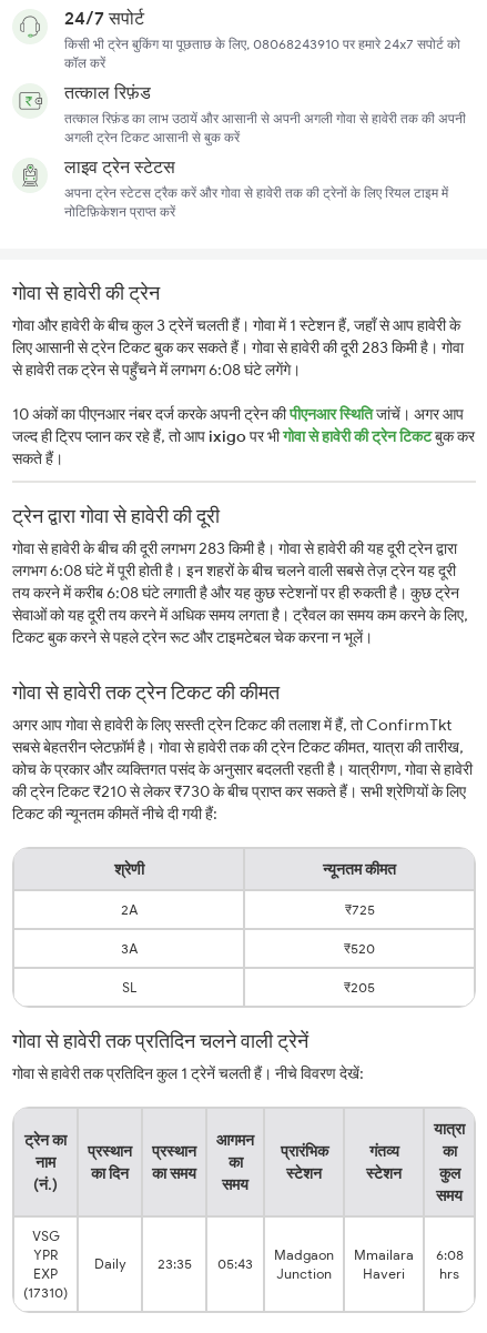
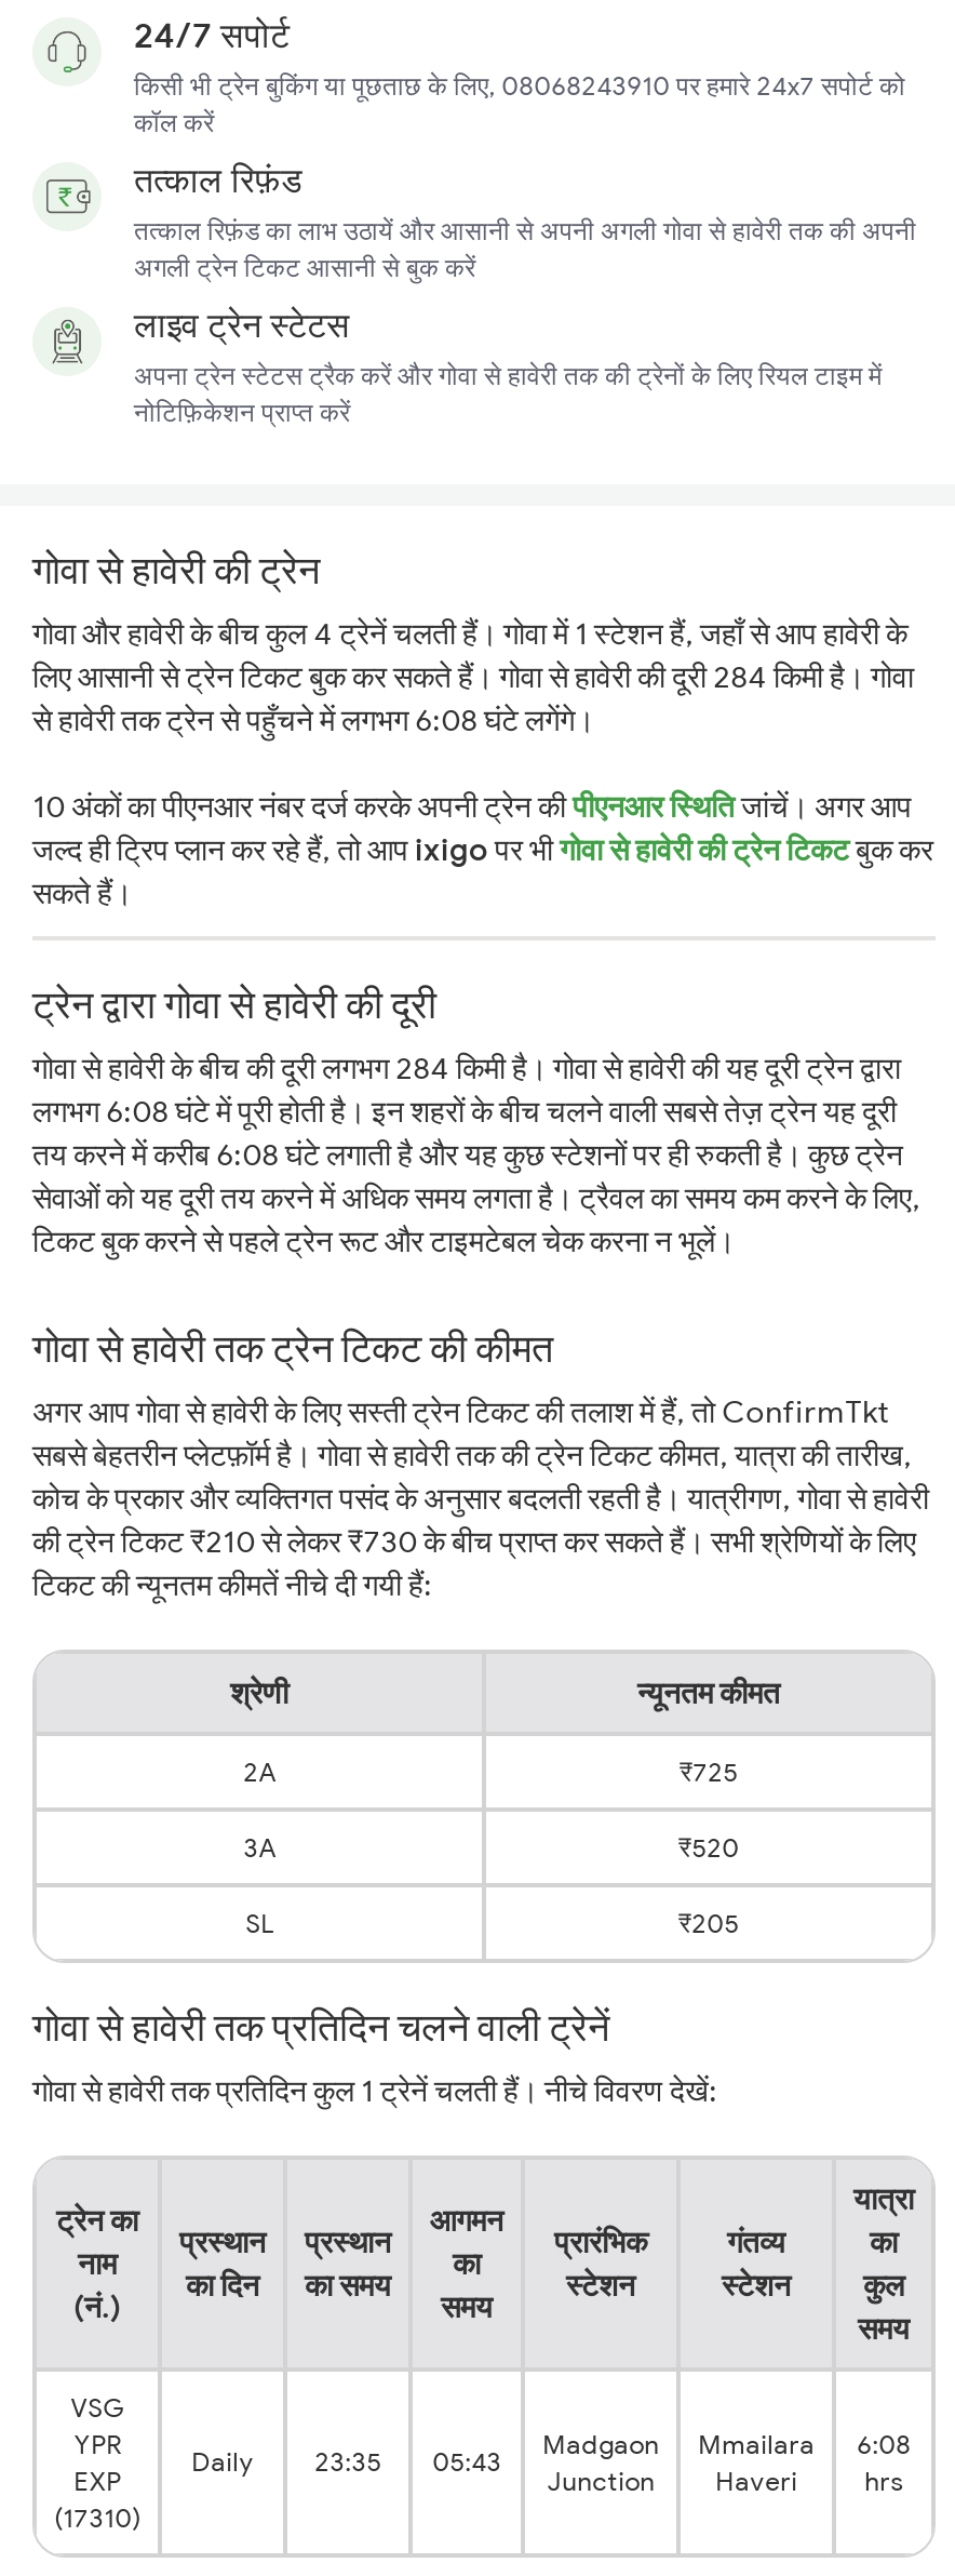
[12,315,460,335] गोवा और हावेरी के बीच कुल 3 ट्रेनें चलती हैं। गोवा में 1 स्टेशन हैं, जहाँ से आप हावेरी के -> [32,613,907,652] गोवा और हावेरी के बीच कुल 4 ट्रेनें चलती हैं। गोवा में 1 स्टेशन हैं, जहाँ से आप हावेरी के
[12,337,464,357] लिए आसानी से ट्रेन टिकट बुक कर सकते हैं। गोवा से हावेरी की दूरी 283 किमी है। गोवा -> [32,656,914,695] लिए आसानी से ट्रेन टिकट बुक कर सकते हैं। गोवा से हावेरी की दूरी 284 किमी है। गोवा
[12,538,457,558] गोवा से हावेरी के बीच की दूरी लगभग 283 किमी है। गोवा से हावेरी की यह दूरी ट्रेन द्वारा -> [32,1048,901,1087] गोवा से हावेरी के बीच की दूरी लगभग 284 किमी है। गोवा से हावेरी की यह दूरी ट्रेन द्वारा

